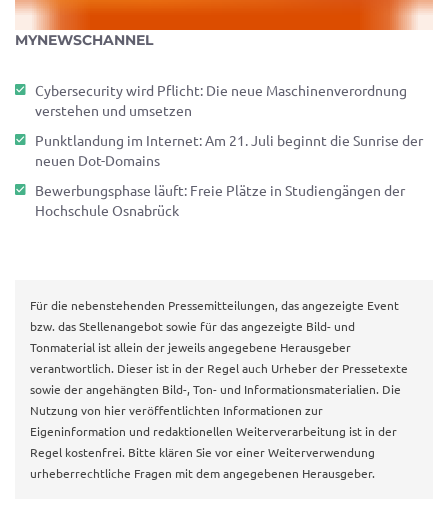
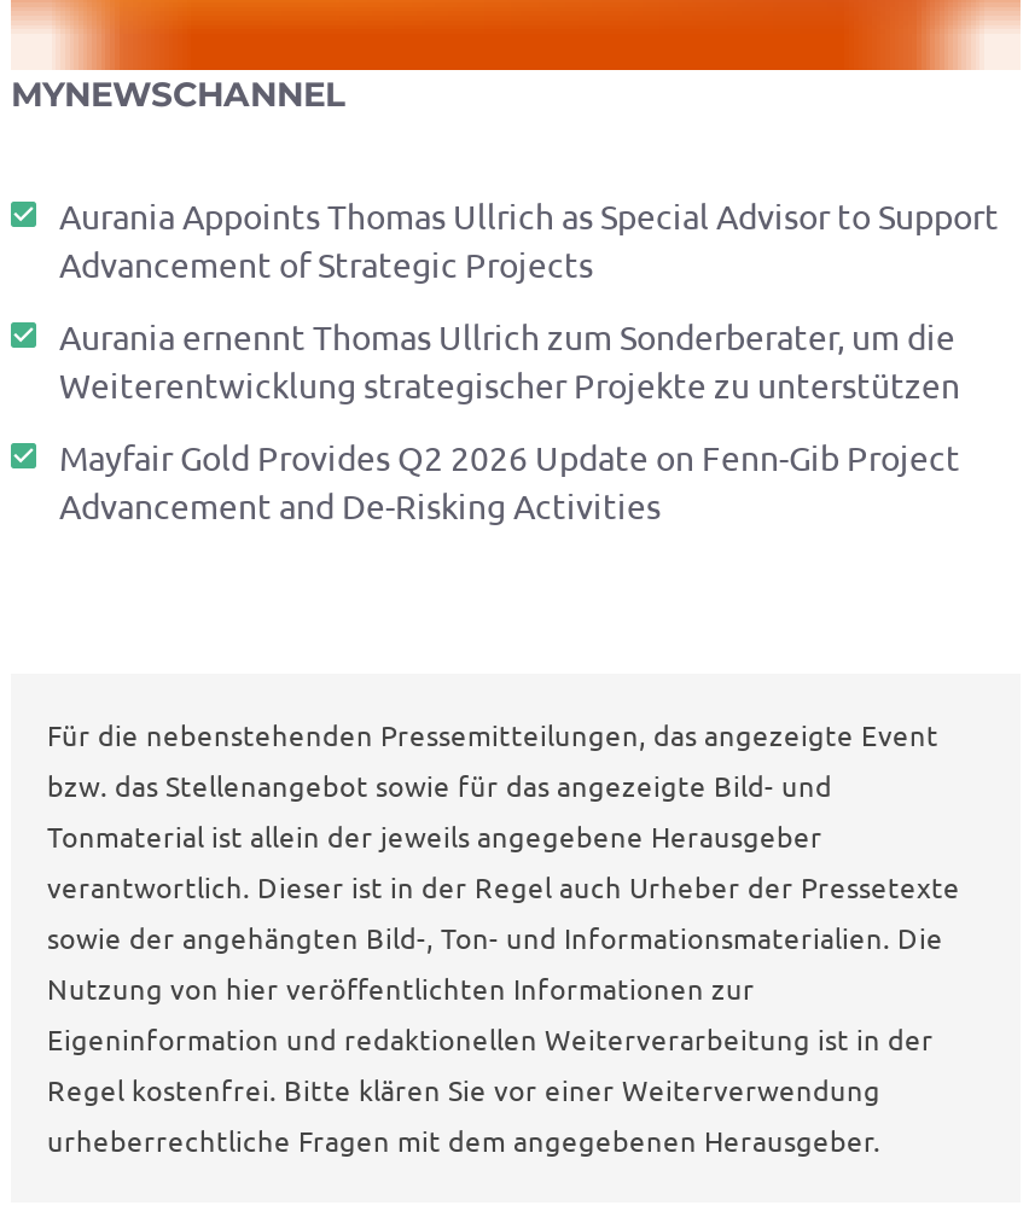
[35,81,407,119] Cybersecurity wird Pflicht: Die neue Maschinenverordnung | verstehen und umsetzen -> [59,194,999,286] Aurania Appoints Thomas Ullrich as Special Advisor to Support | Advancement of Strategic Projects
[35,131,423,169] Punktlandung im Internet: Am 21. Juli beginnt die Sunrise der | neuen Dot-Domains -> [59,315,960,407] Aurania ernennt Thomas Ullrich zum Sonderberater, um die | Weiterentwicklung strategischer Projekte zu unterstützen
[35,181,405,219] Bewerbungsphase läuft: Freie Plätze in Studiengängen der | Hochschule Osnabrück -> [59,436,960,527] Mayfair Gold Provides Q2 2026 Update on Fenn-Gib Project | Advancement and De-Risking Activities

